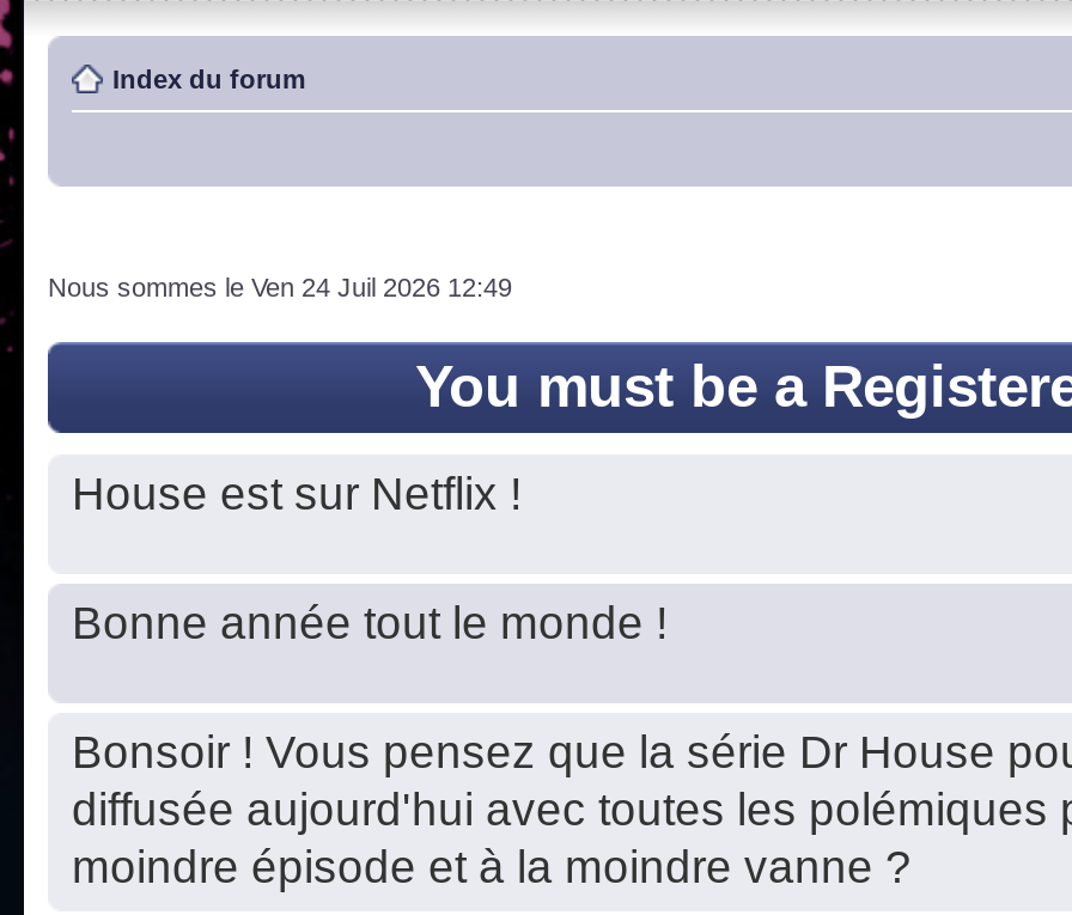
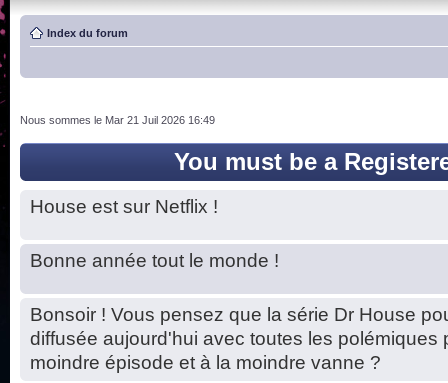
[48,272,512,300] Nous sommes le Ven 24 Juil 2026 12:49 -> [20,113,215,125] Nous sommes le Mar 21 Juil 2026 16:49

